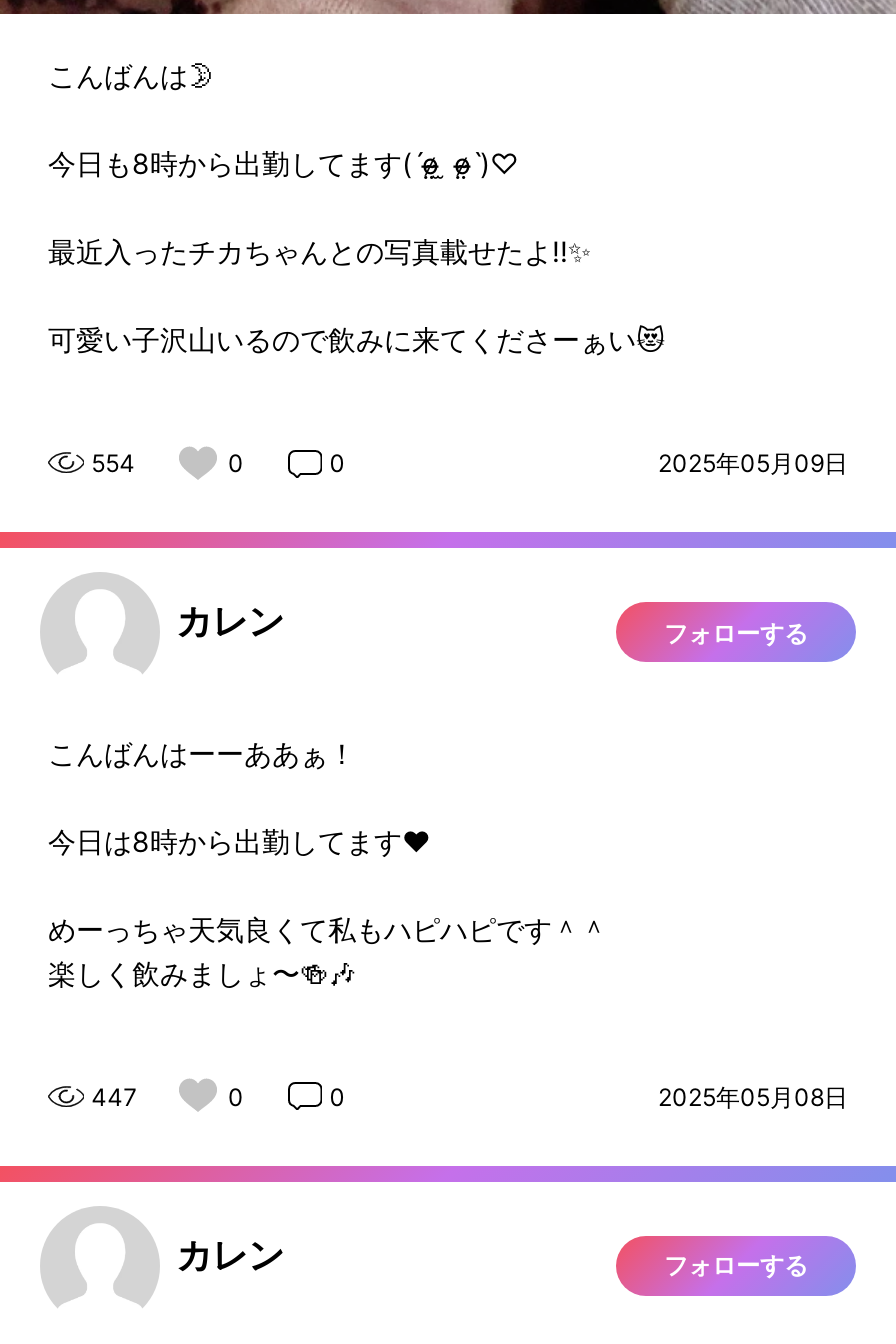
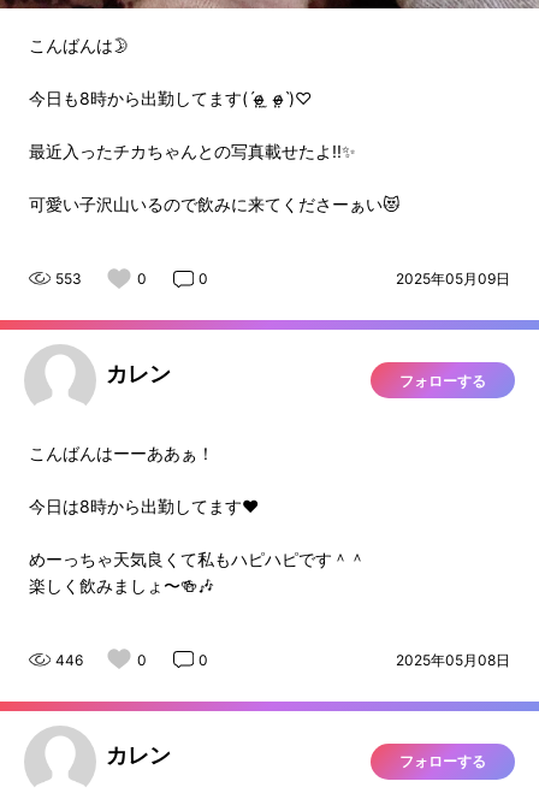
[91,448,135,478] 554 -> [55,270,81,288] 553
[91,1082,137,1112] 447 -> [55,651,83,669] 446

